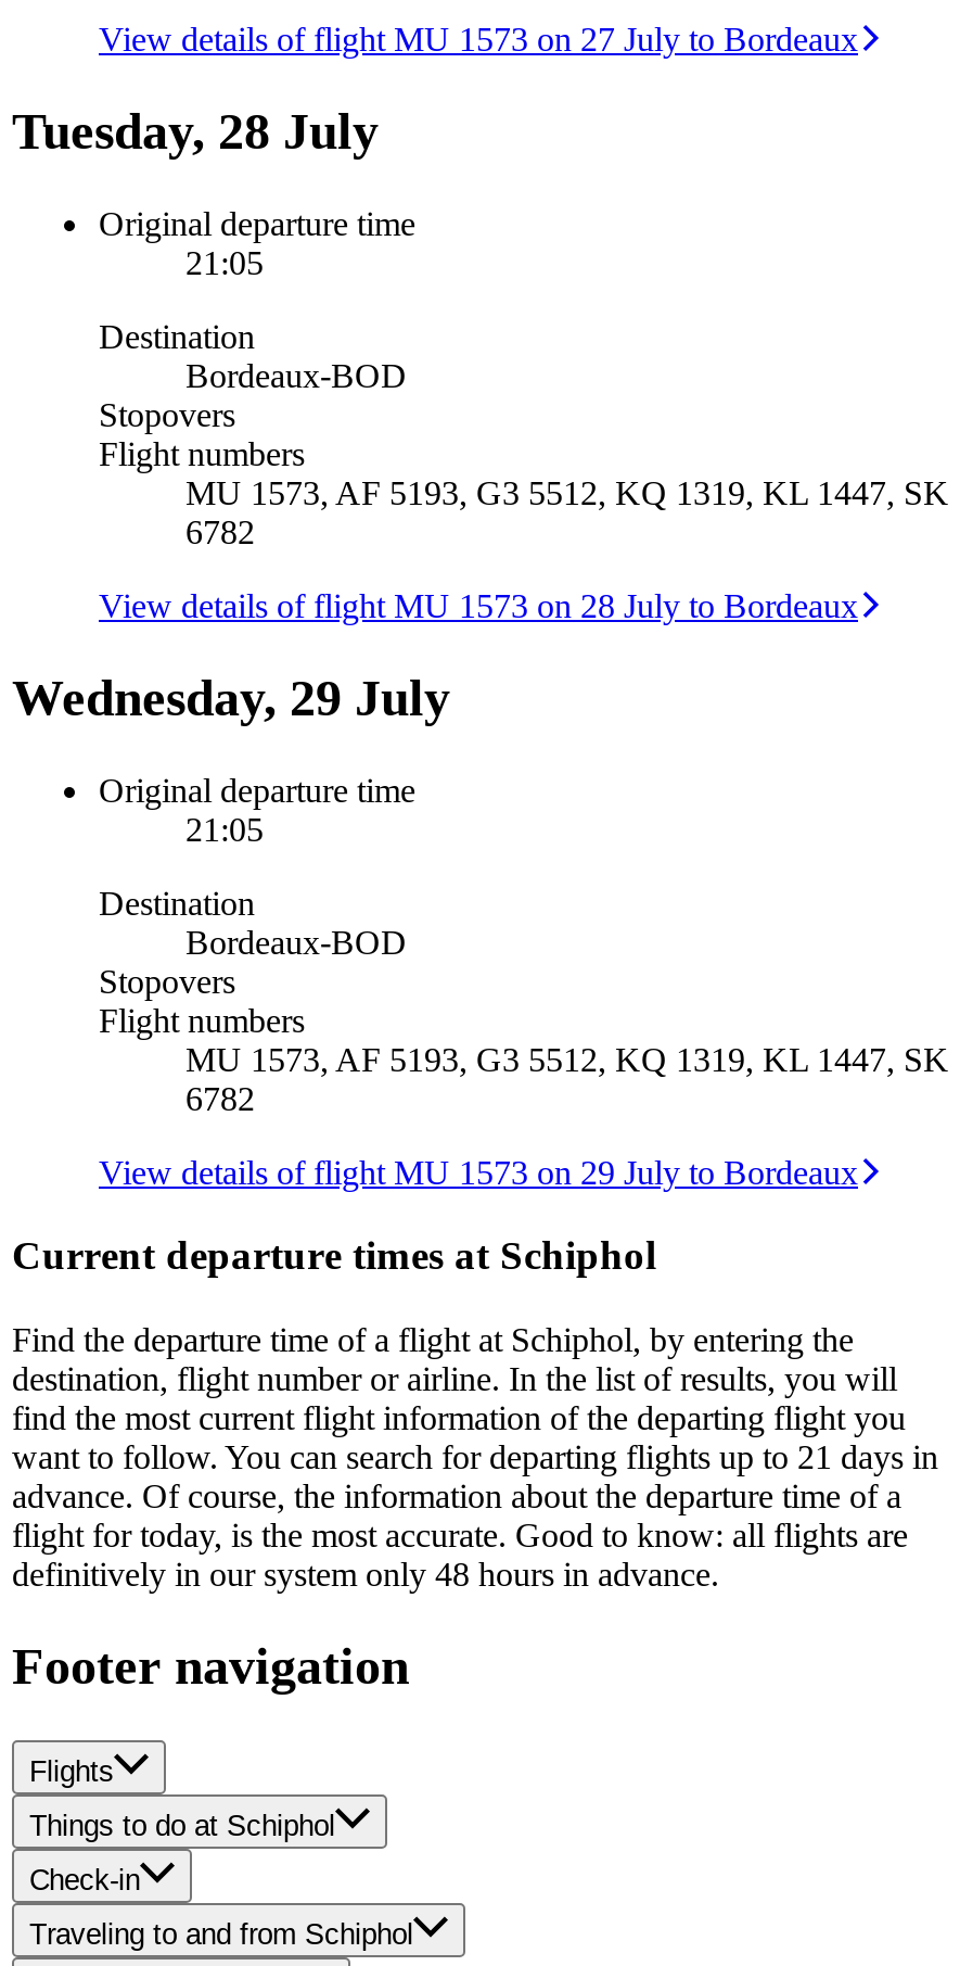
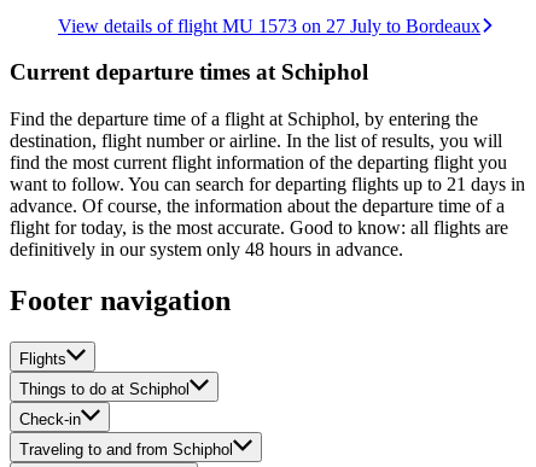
[12,103,949,1190] Tuesday, 28 July | Original departure time | 21:05 | Destination | Bordeaux-BOD | Stopovers | Flight numbers | MU 1573, AF 5193, G3 5512, KQ 1319, KL 1447, SK | 6782 | View details of flight MU 1573 on 28 July to Bordeaux | Wednesday, 29 July | Original departure time | 21:05 | Destination | Bordeaux-BOD | Stopovers | Flight numbers | MU 1573, AF 5193, G3 5512, KQ 1319, KL 1447, SK | 6782 | View details of flight MU 1573 on 29 July to Bordeaux -> none

